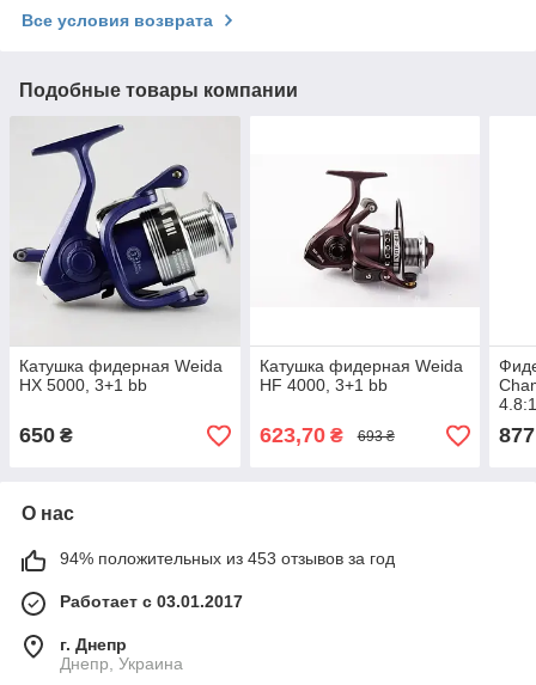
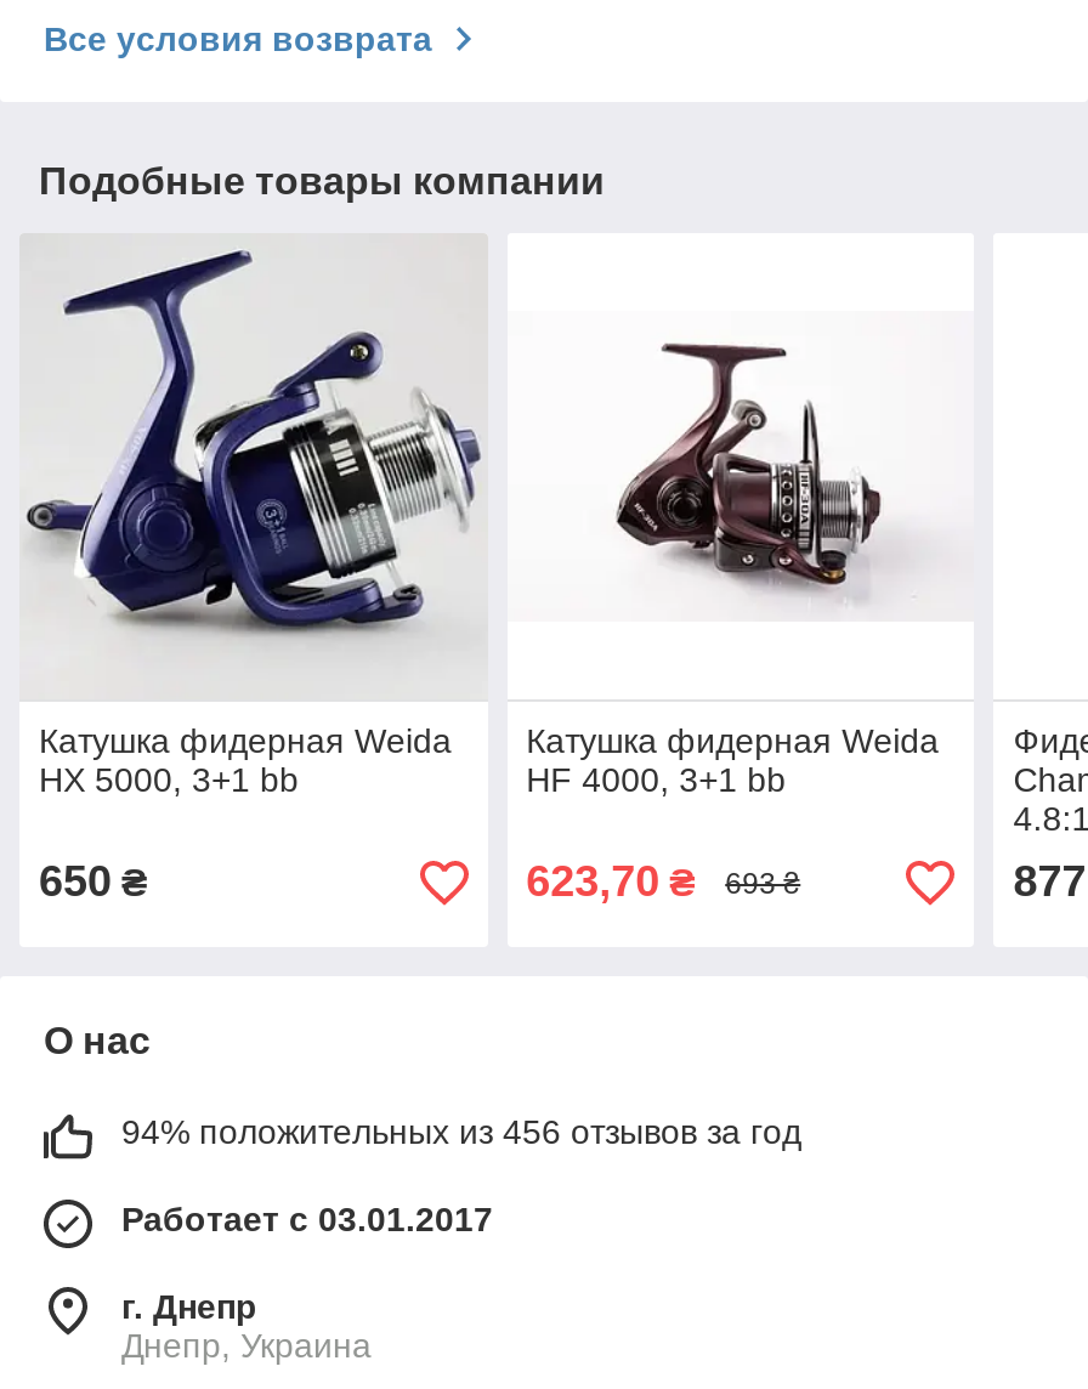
[60,549,395,568] 94% положительных из 453 отзывов за год -> [121,1113,801,1152] 94% положительных из 456 отзывов за год

